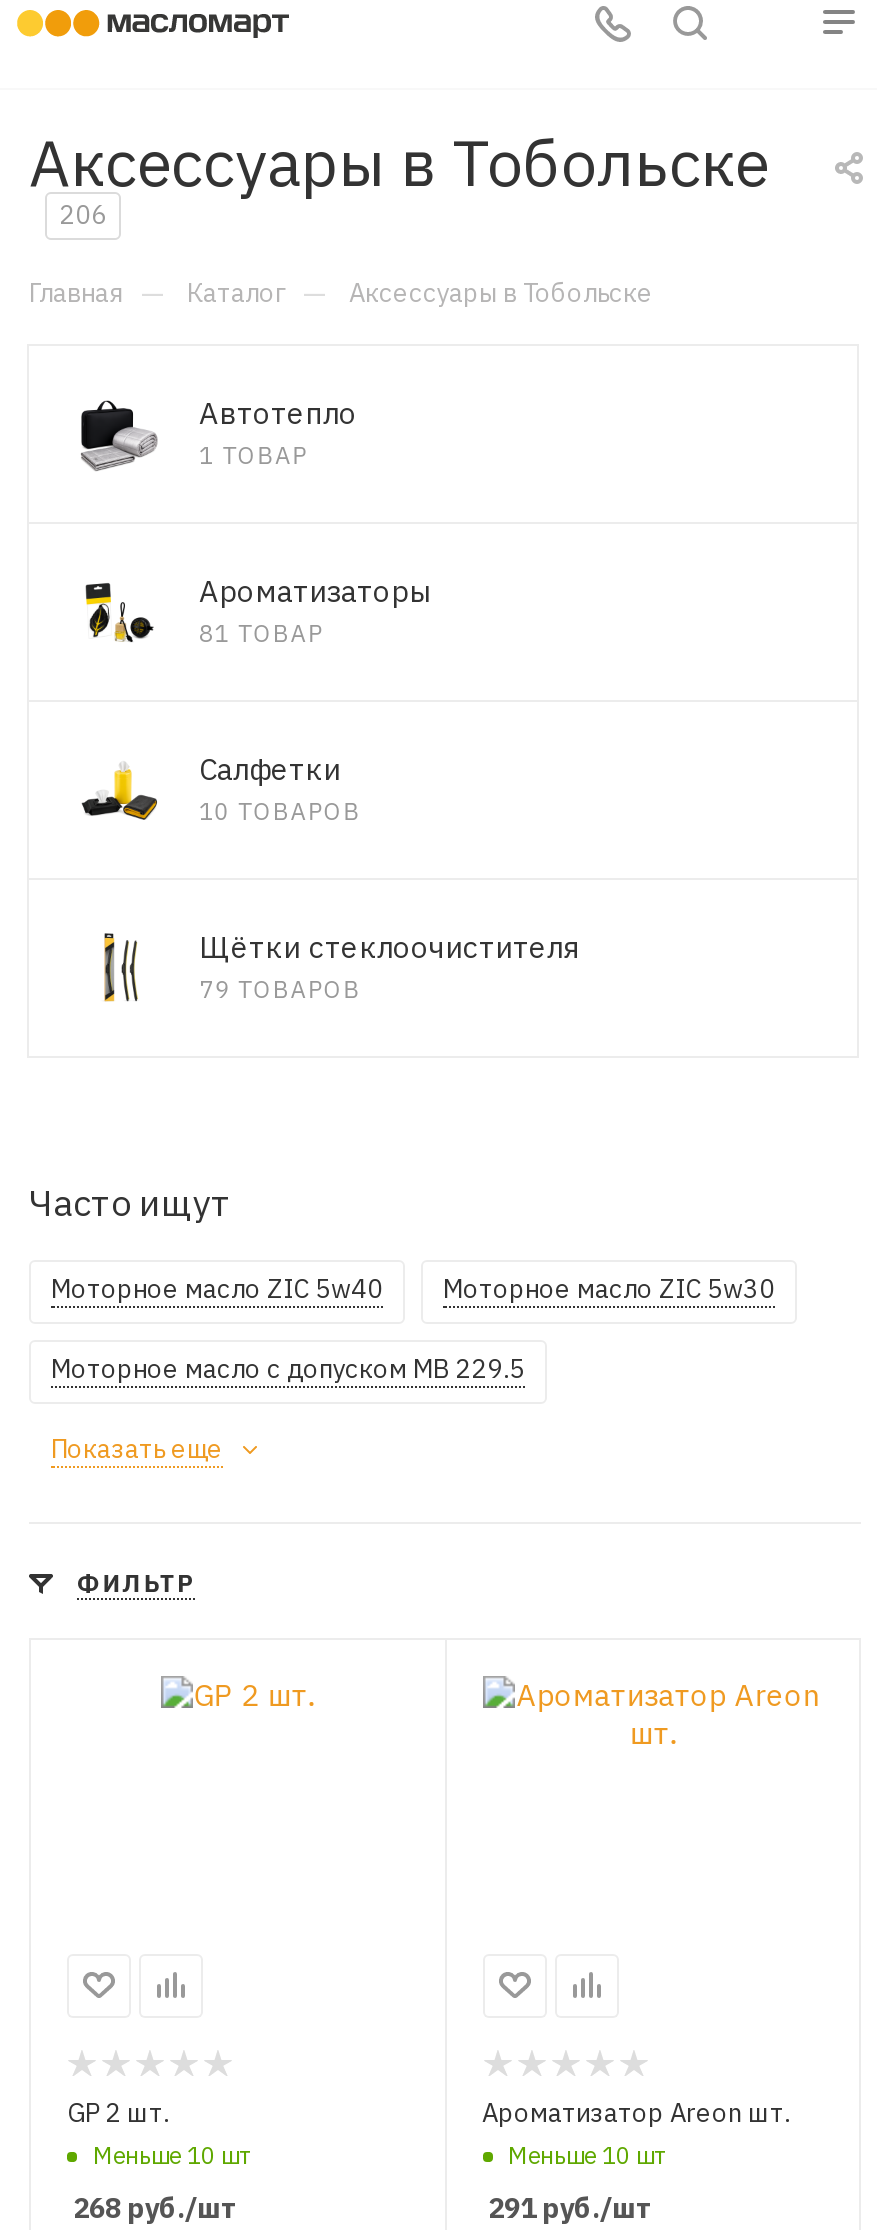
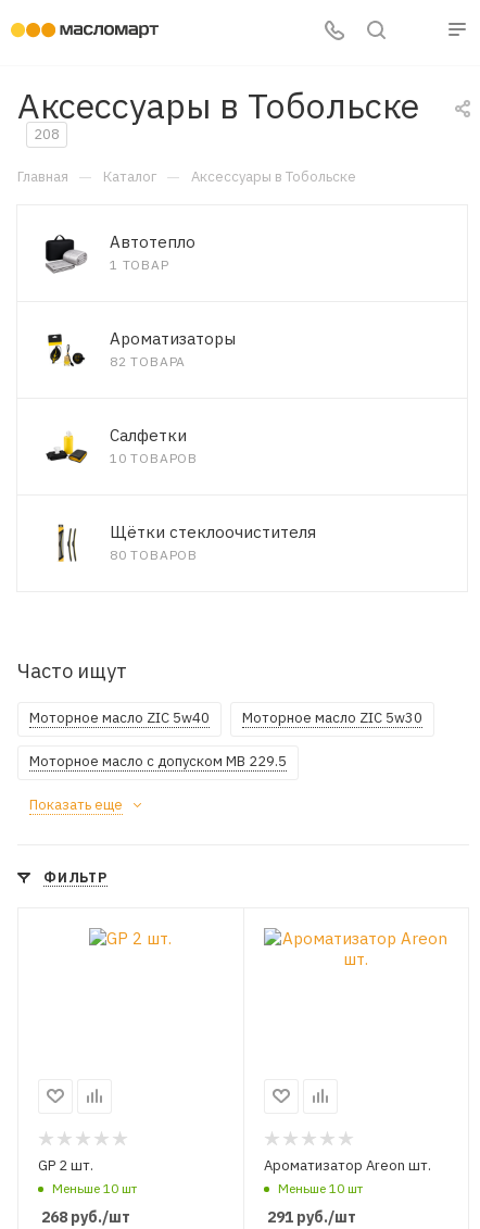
[59,198,107,232] 206 -> [34,125,60,143] 208
[199,618,324,648] 81 ТОВАР -> [110,353,186,369] 82 ТОВАРА
[199,974,361,1004] 79 ТОВАРОВ -> [110,547,198,563] 80 ТОВАРОВ

